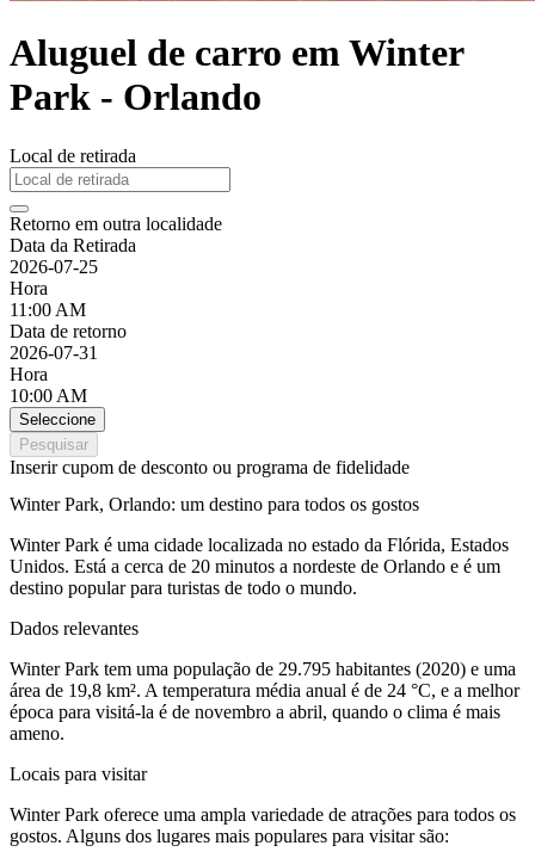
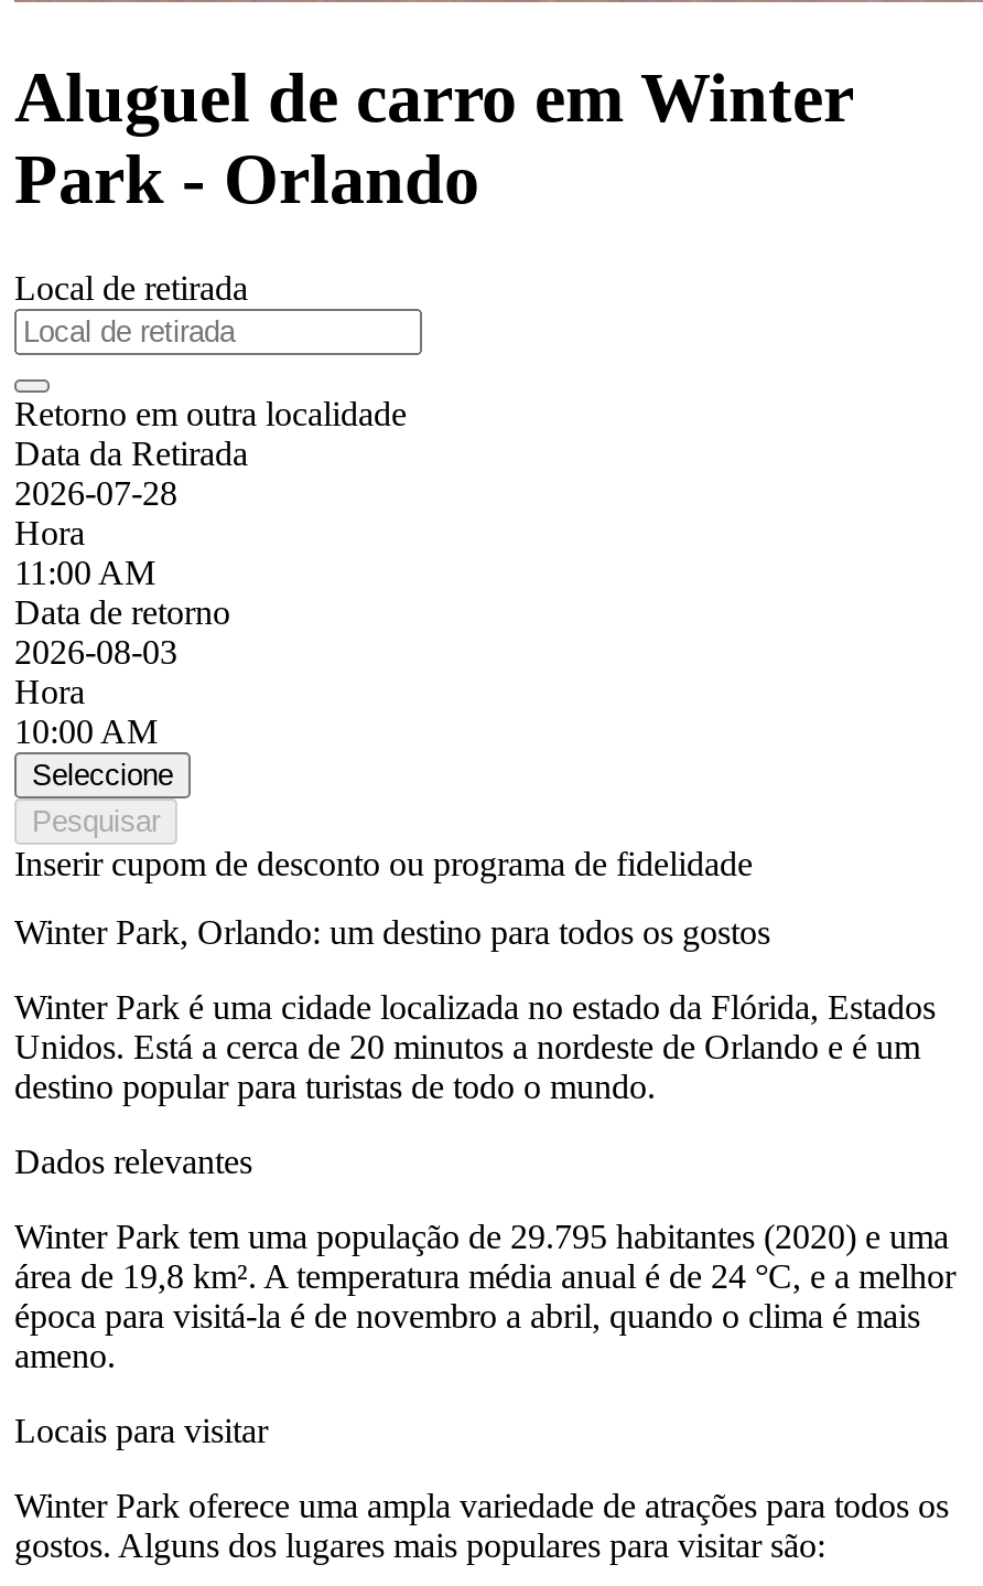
[10,256,98,277] 2026-07-25 -> [14,474,177,512] 2026-07-28
[10,342,98,363] 2026-07-31 -> [14,633,177,670] 2026-08-03

